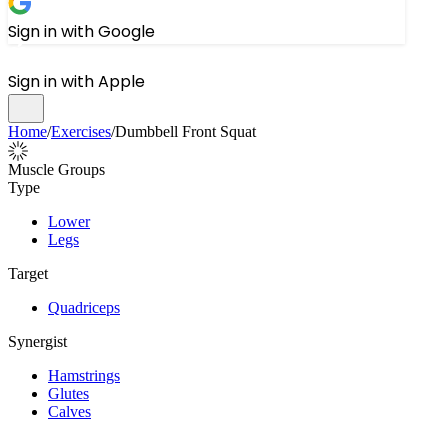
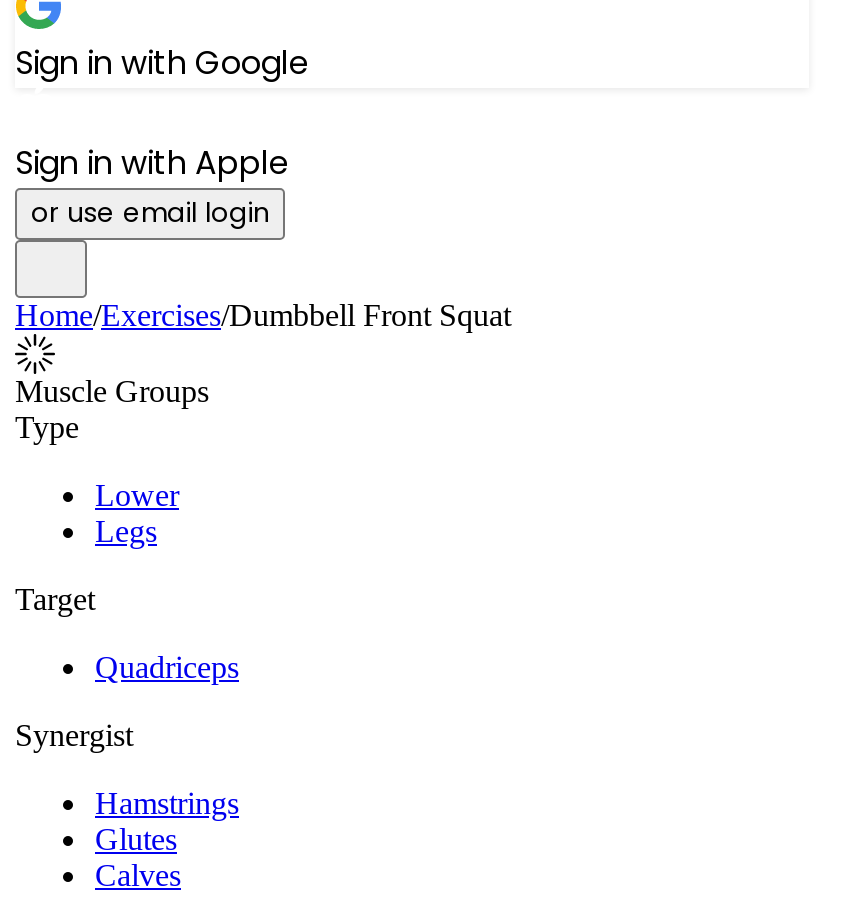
none -> [31,194,269,232] or use email login

